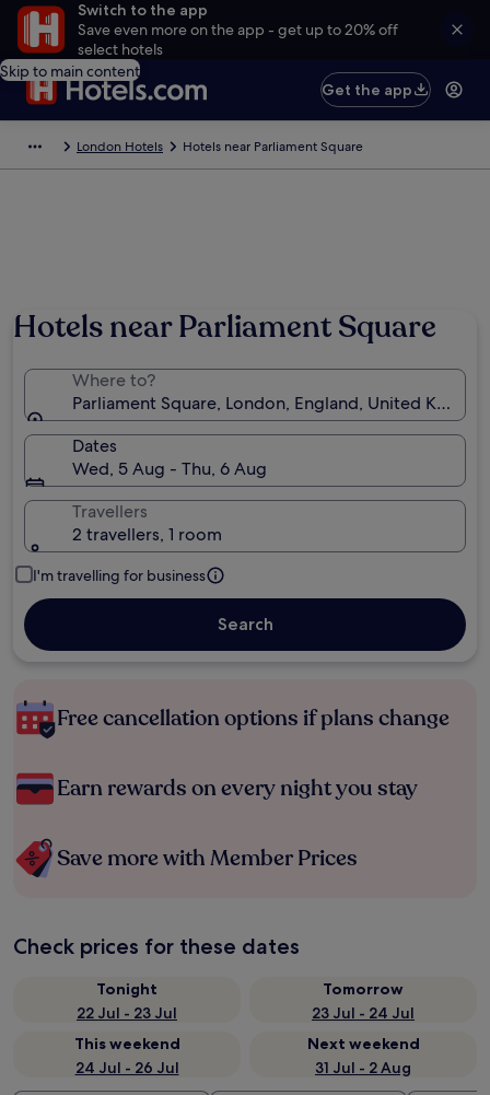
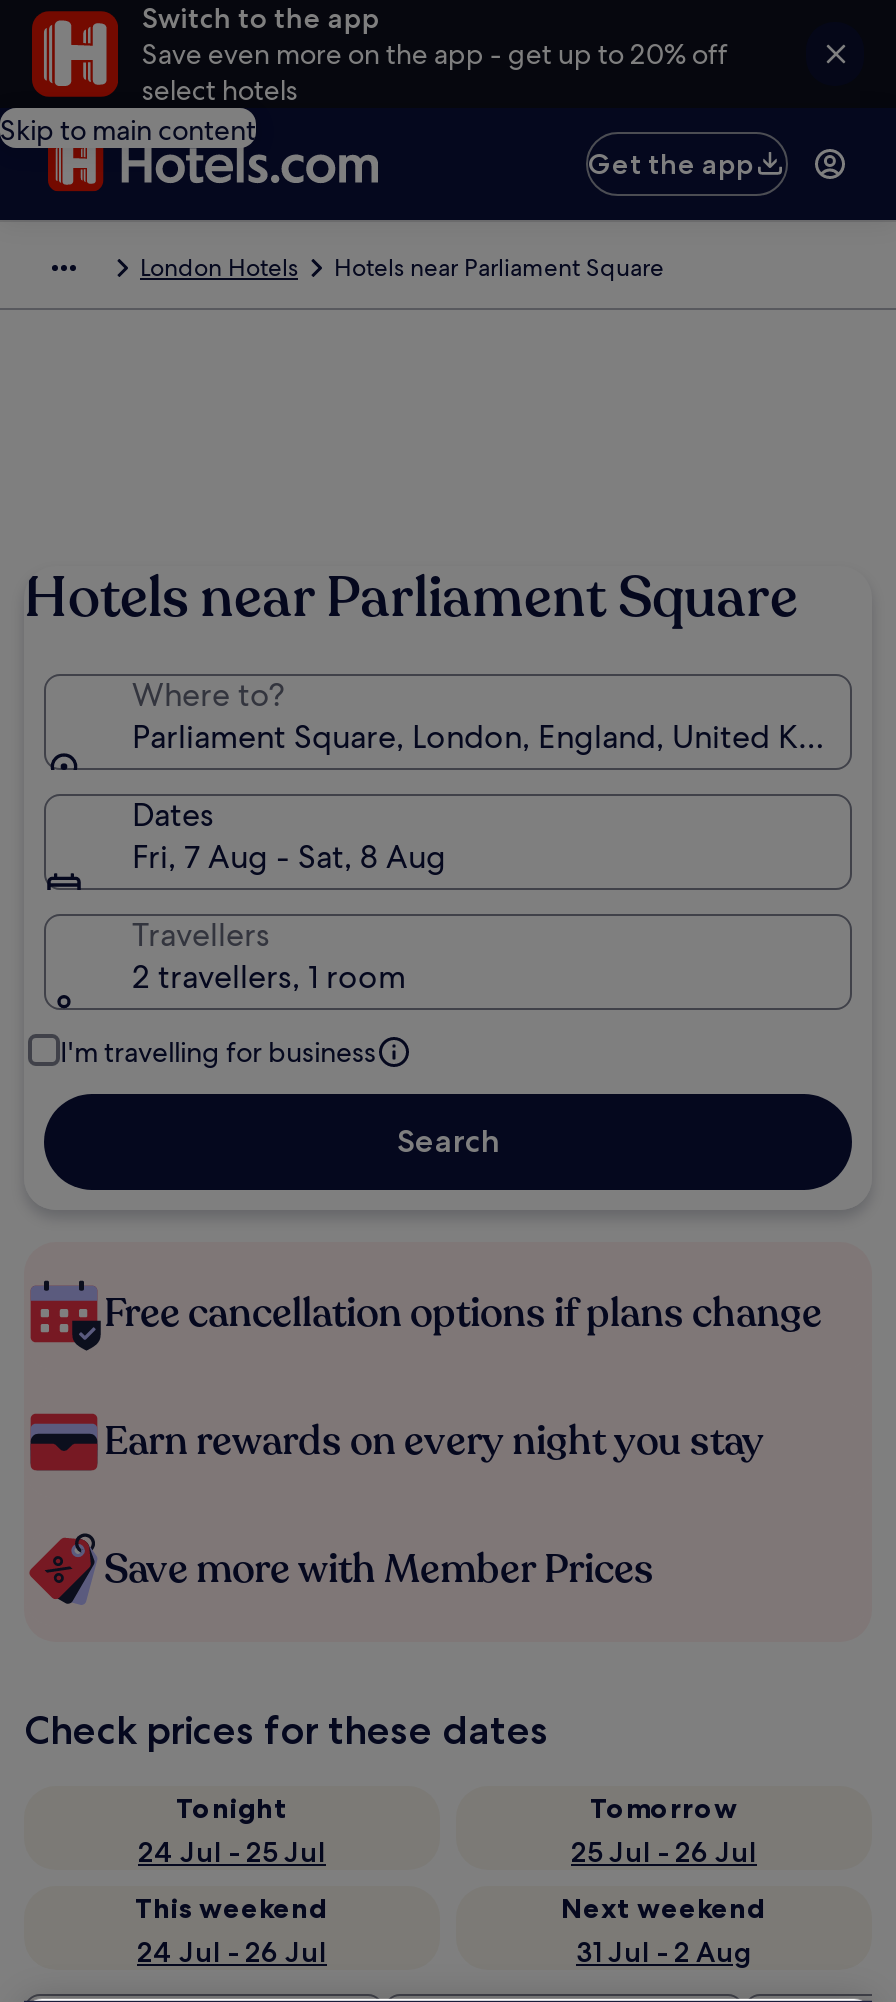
[72,457,267,480] Wed, 5 Aug - Thu, 6 Aug -> [132,836,446,878] Fri, 7 Aug - Sat, 8 Aug
[77,1003,177,1023] 22 Jul - 23 Jul -> [138,1834,326,1870] 24 Jul - 25 Jul
[312,1003,415,1023] 23 Jul - 24 Jul -> [571,1834,757,1870] 25 Jul - 26 Jul

